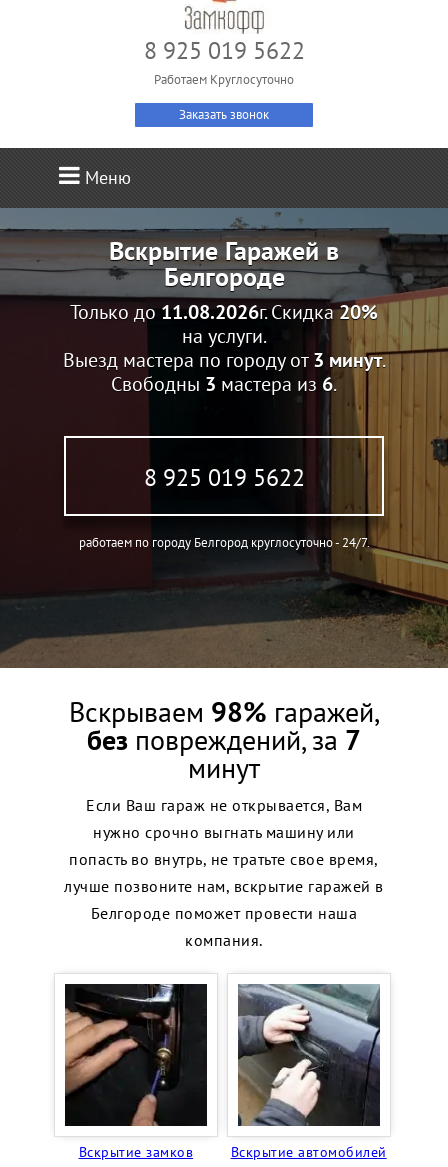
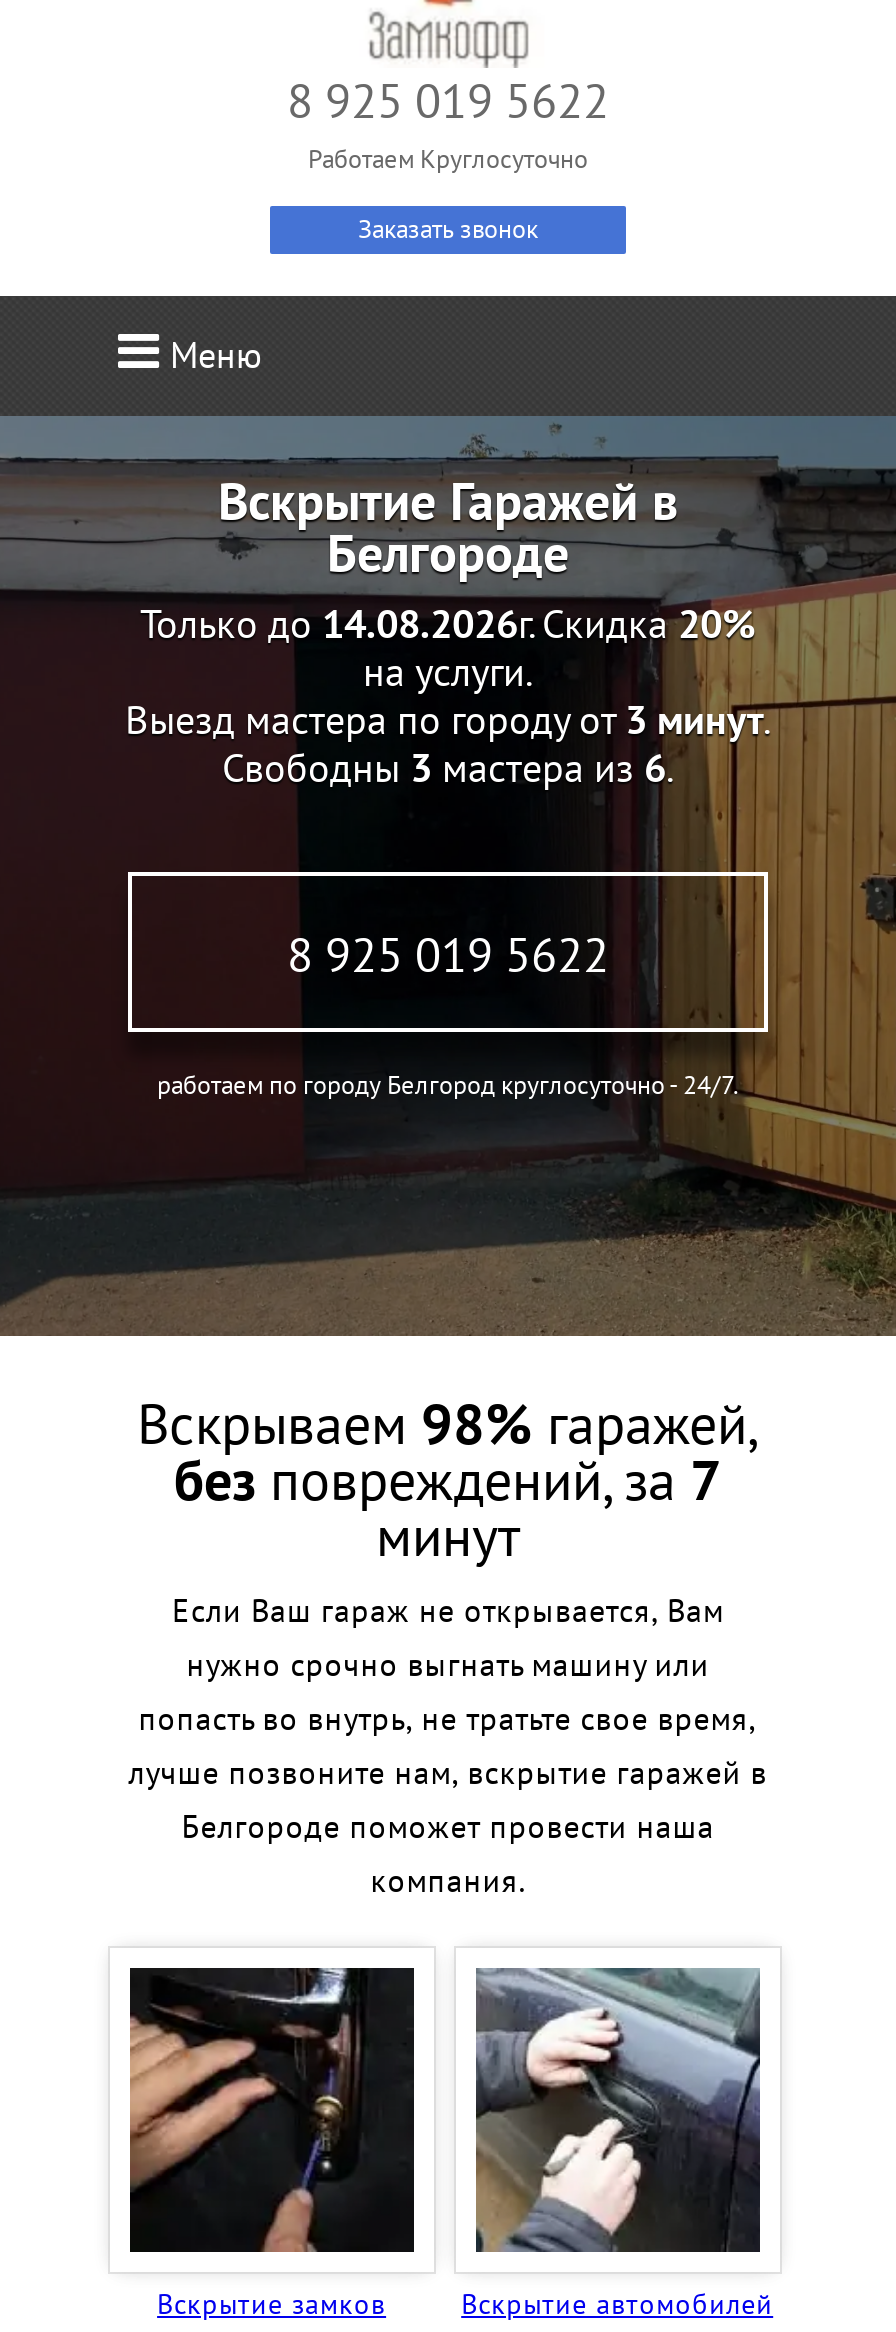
[70,299,378,325] Только до 11.08.2026г. Скидка 20% -> [140,598,756,650] Только до 14.08.2026г. Скидка 20%

